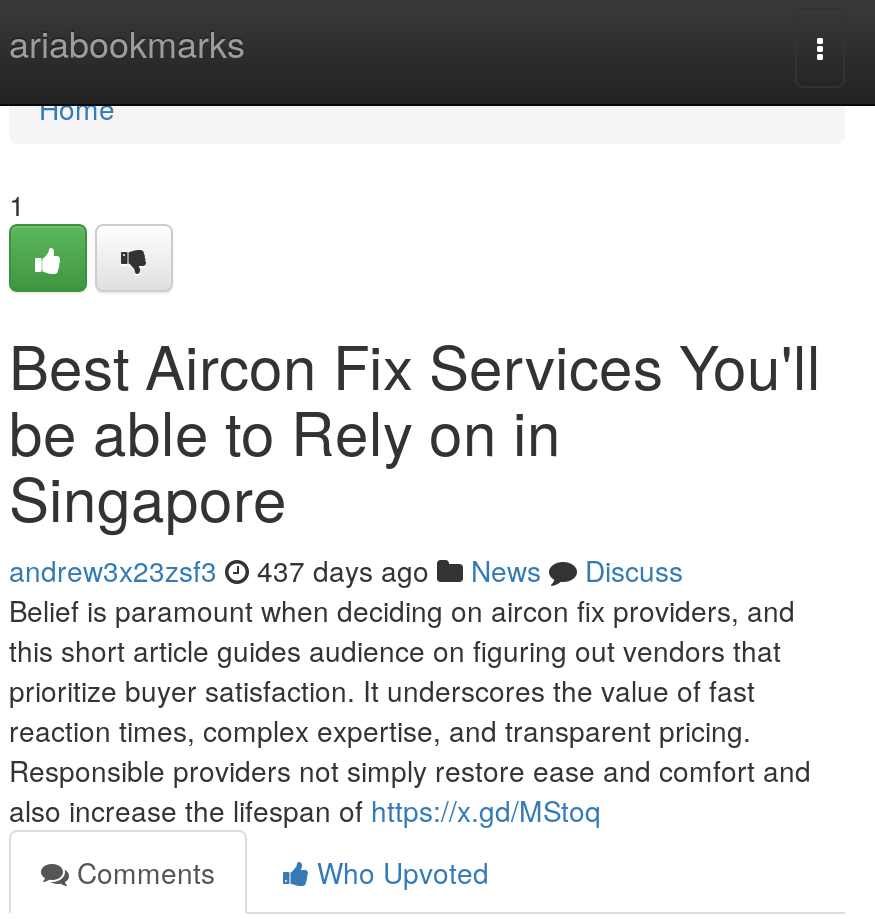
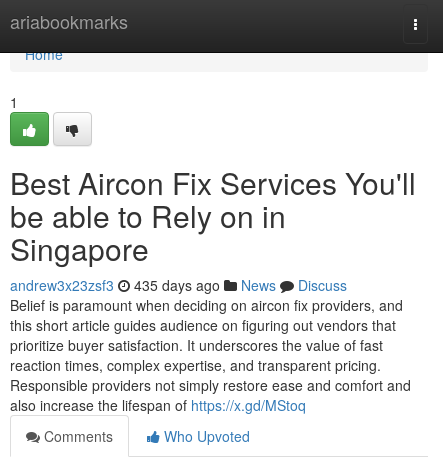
[9,550,683,590] andrew3x23zsf3 437 days ago News Discuss -> [10,275,347,295] andrew3x23zsf3 435 days ago News Discuss

